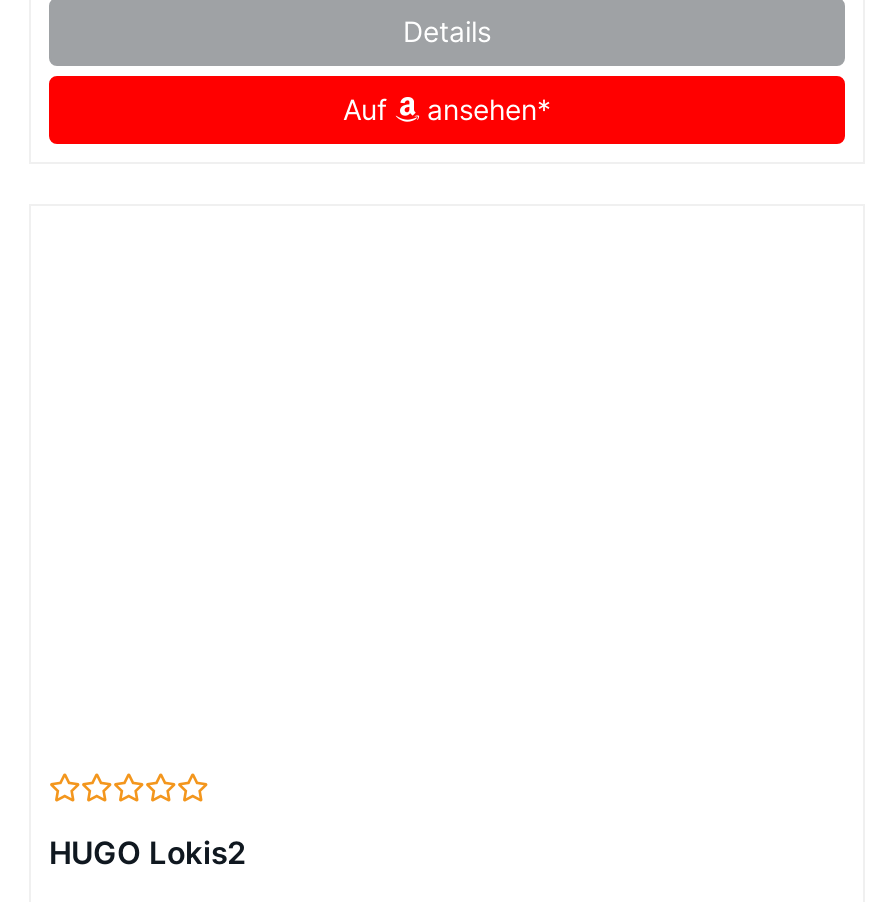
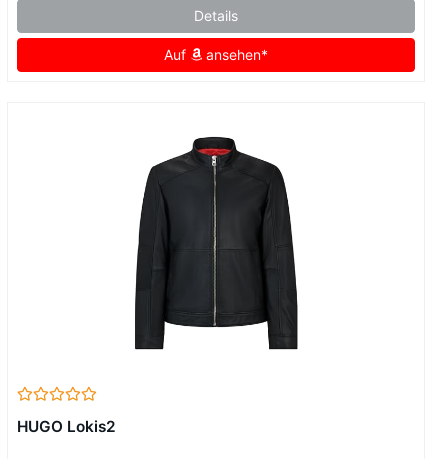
none -> [134,136,299,350] [image]

